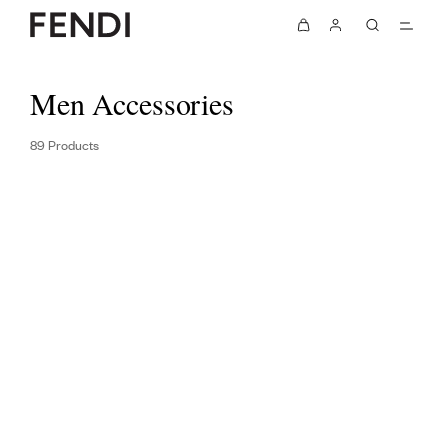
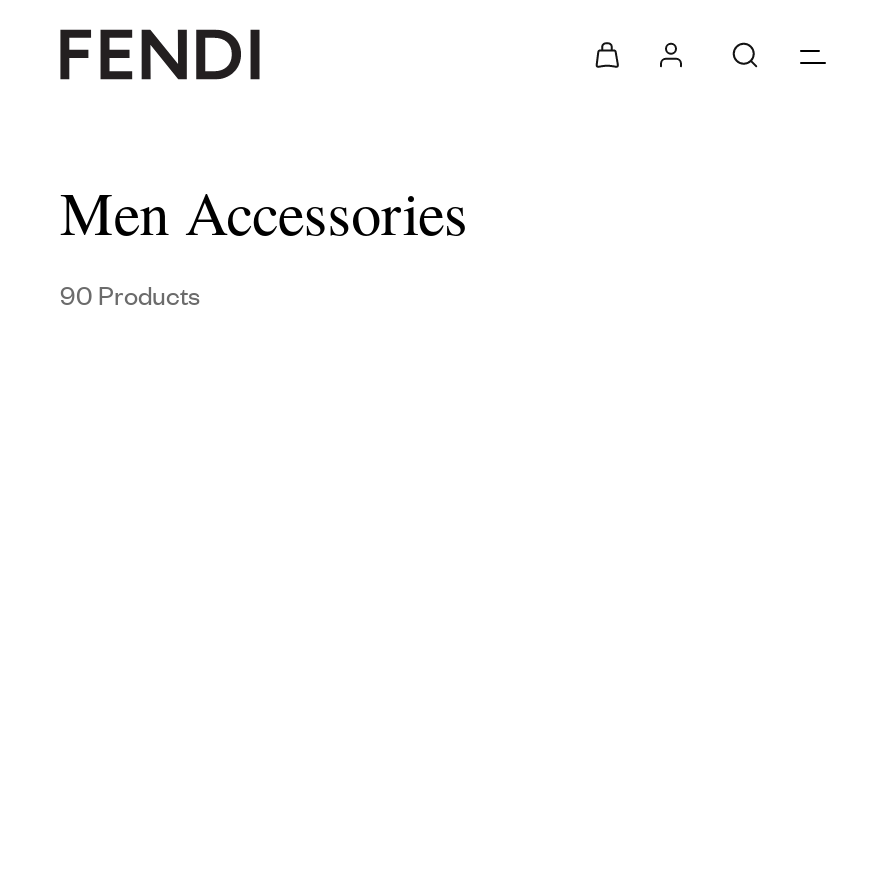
[30,135,99,154] 89 Products -> [60,275,200,313] 90 Products

